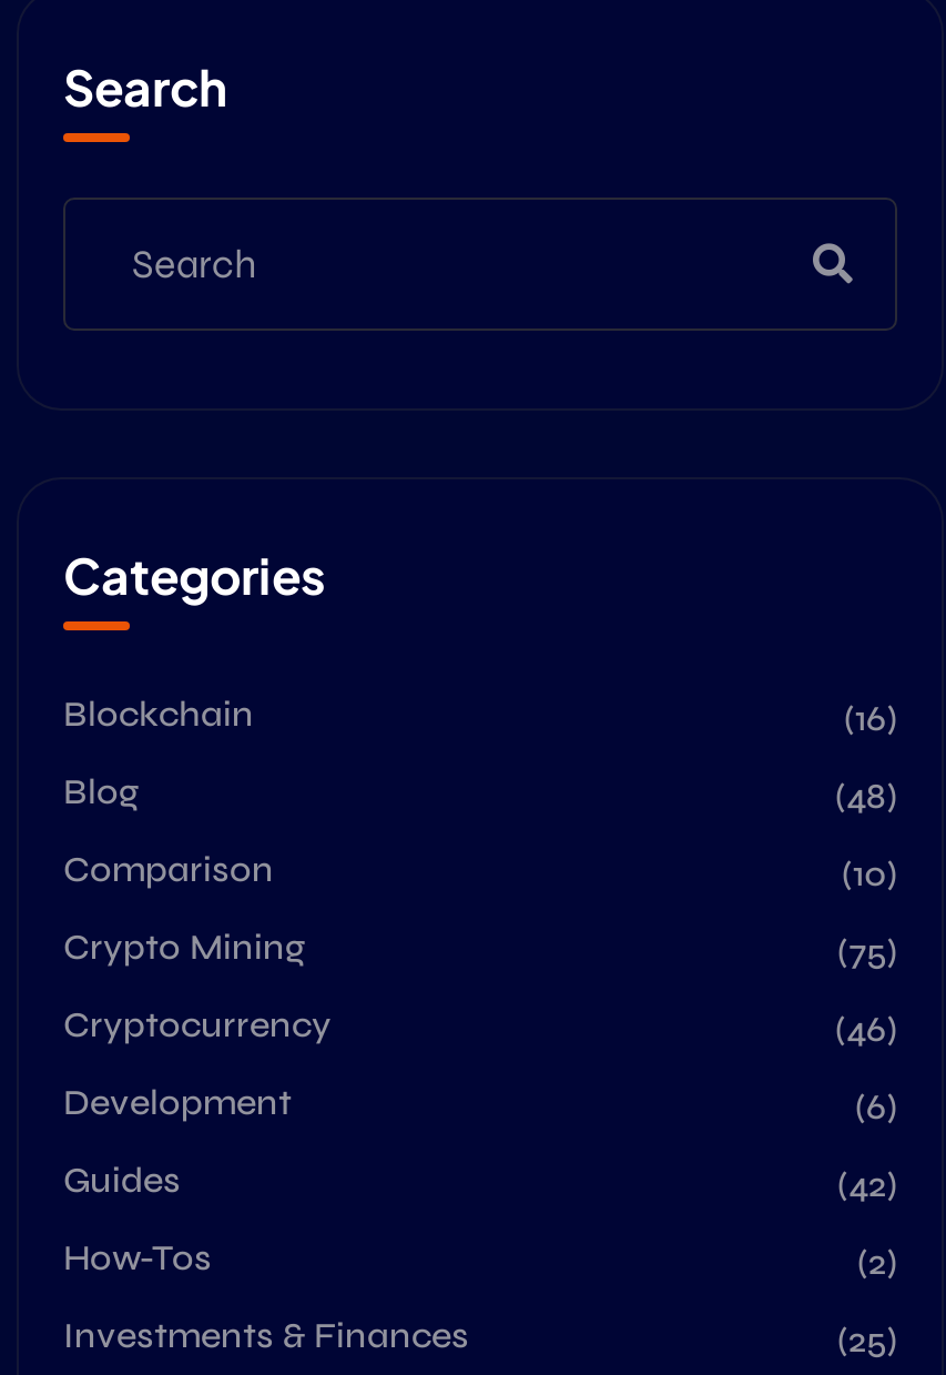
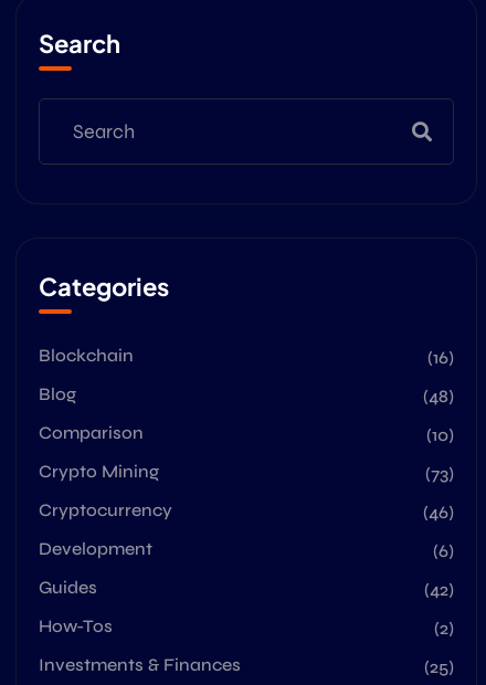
[837,930,897,972] (75) -> [425,463,454,484] (73)

